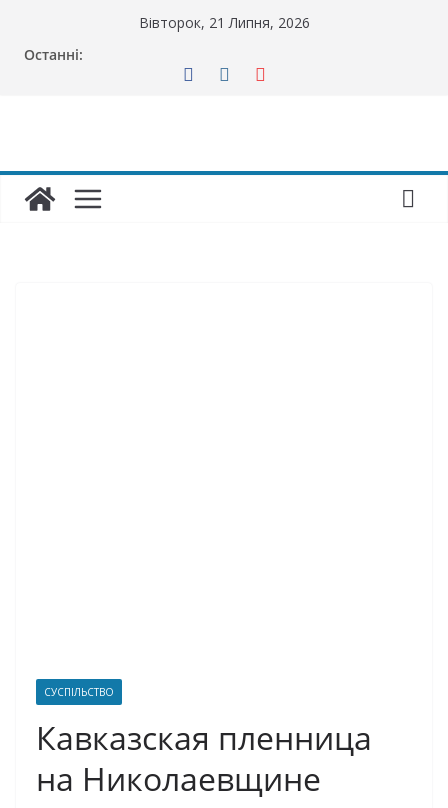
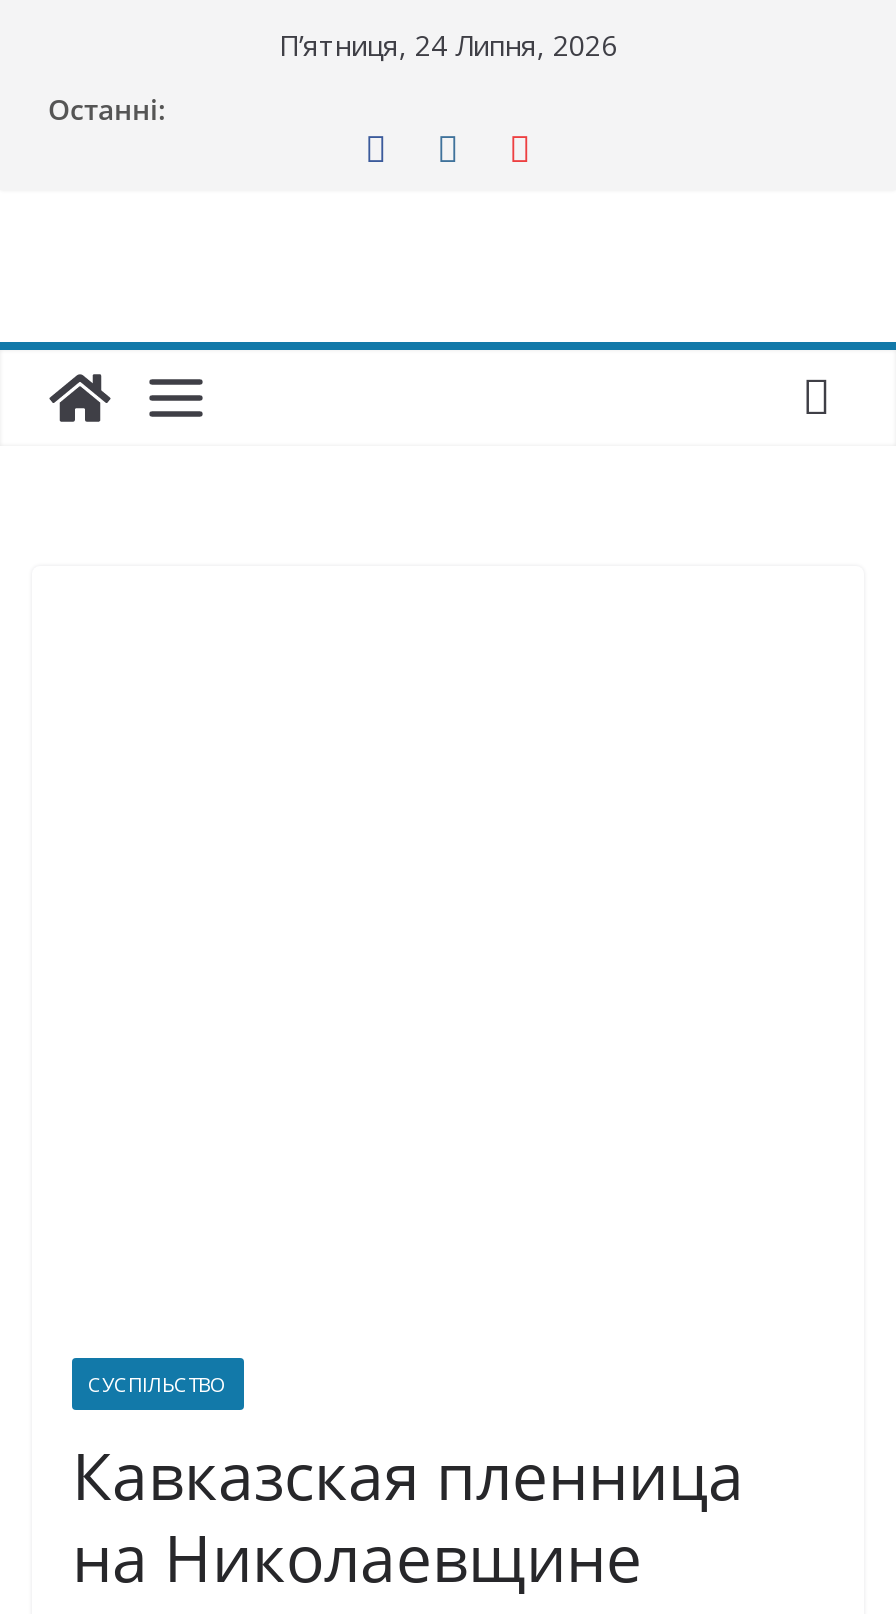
[138,13,309,32] Вівторок, 21 Липня, 2026 -> [279,26,617,64] П’ятниця, 24 Липня, 2026

